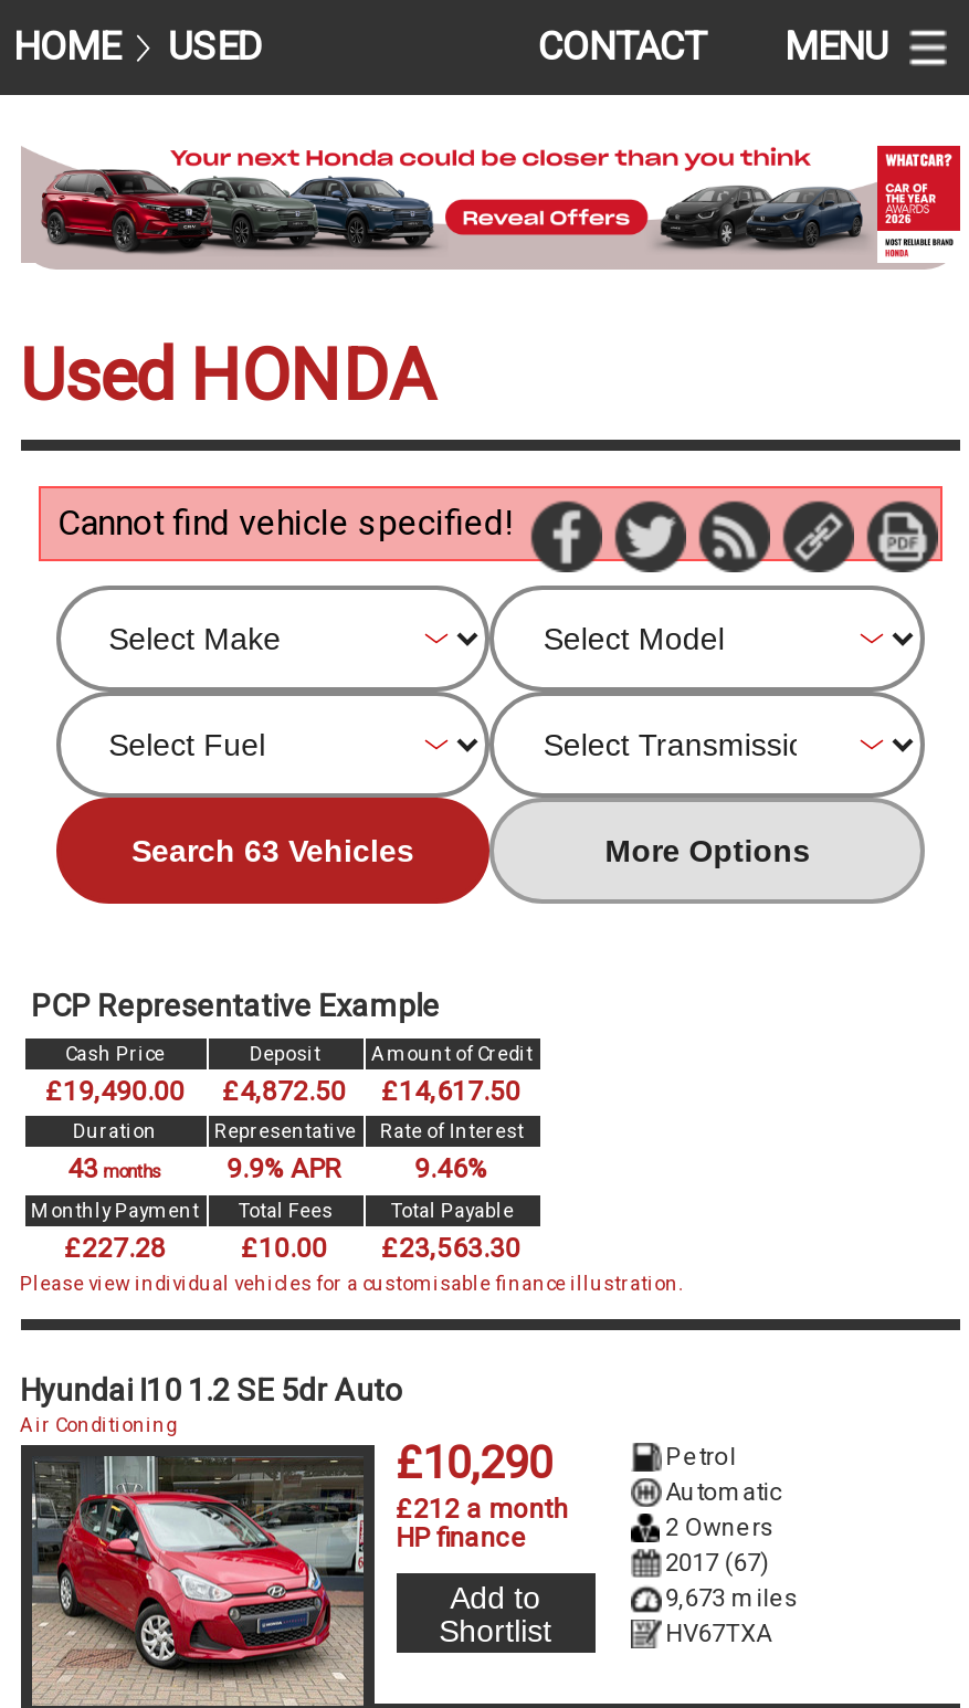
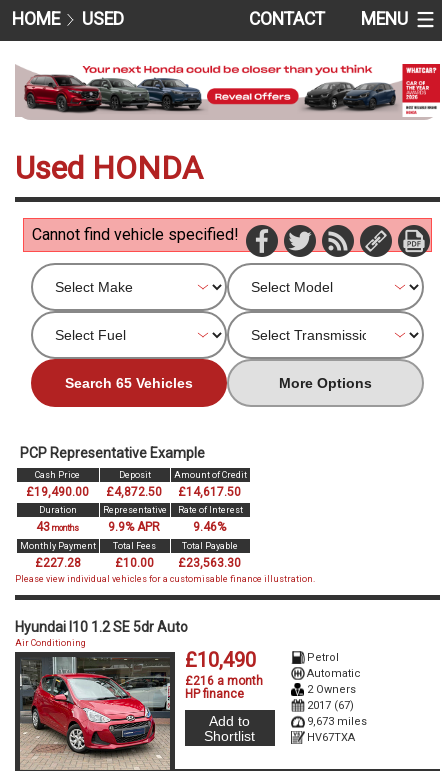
[131,833,414,869] Search 63 Vehicles -> [65,375,193,391] Search 65 Vehicles
[396,1437,553,1490] £10,290 -> [185,648,256,672] £10,490
[396,1495,568,1525] £212 a month -> [185,674,263,688] £216 a month

